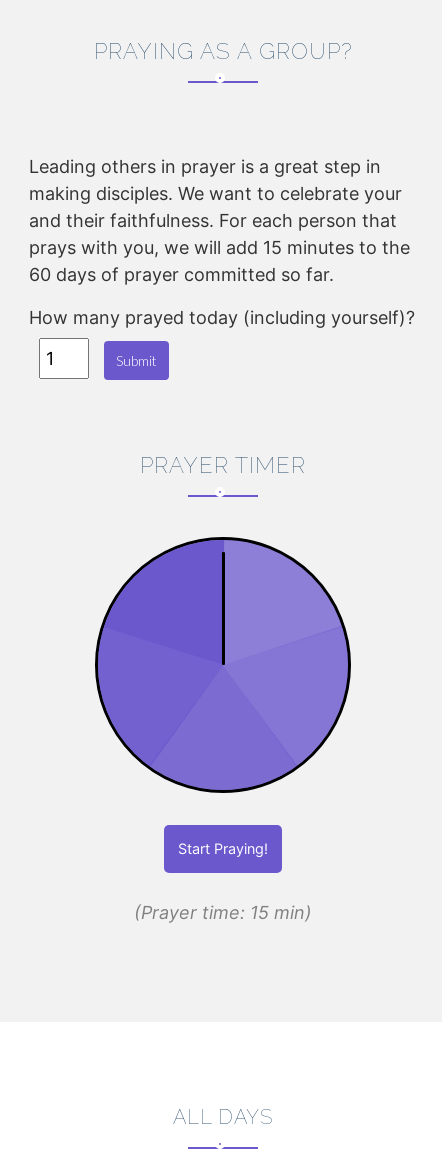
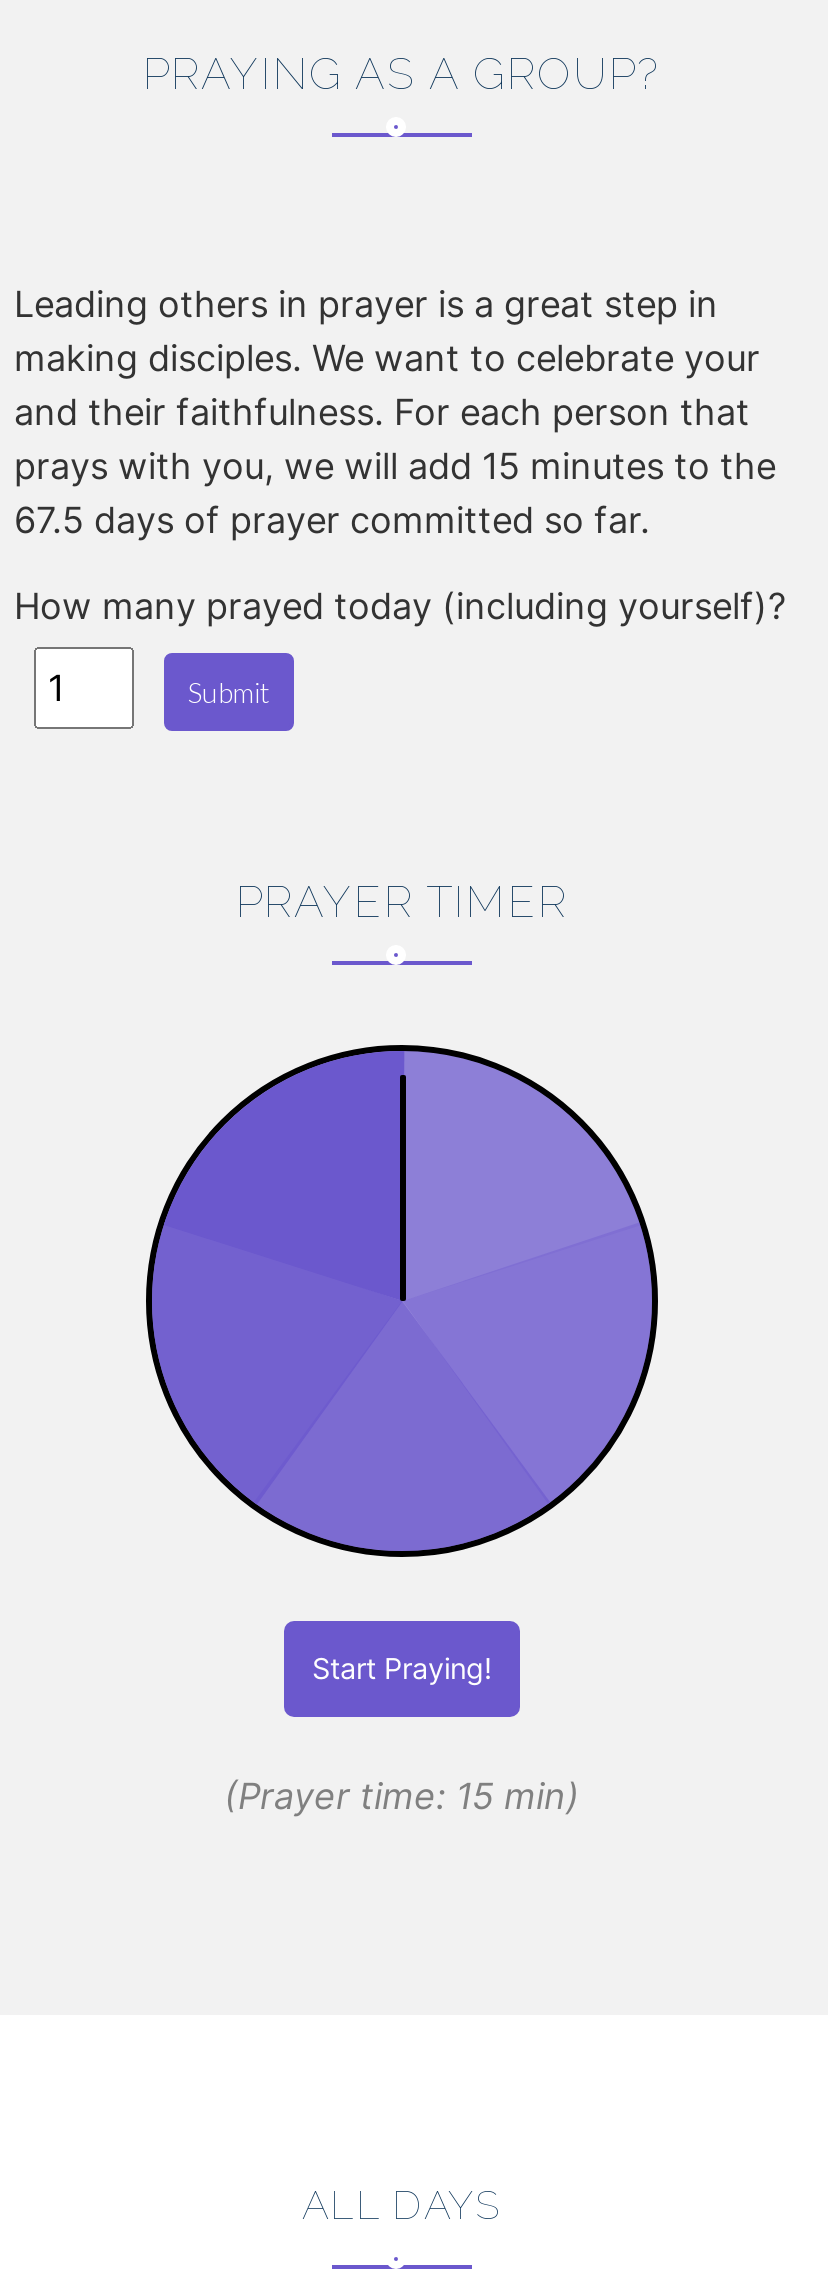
[29,264,334,285] 60 days of prayer committed so far. -> [14,499,650,541] 67.5 days of prayer committed so far.

